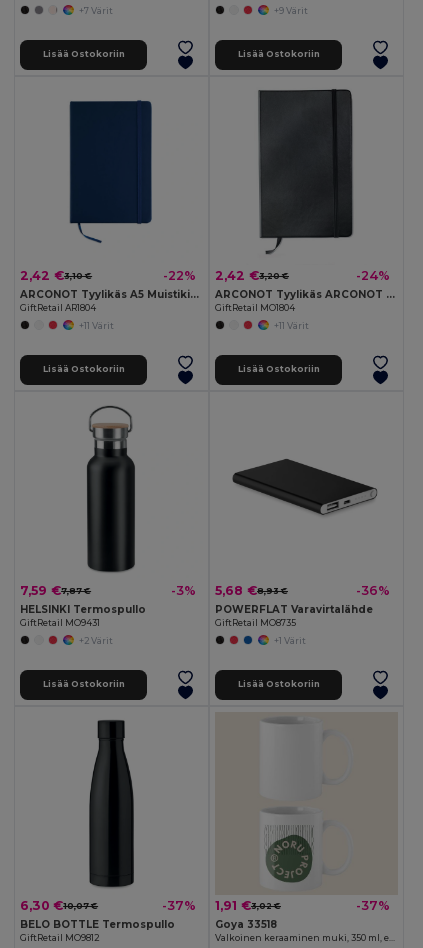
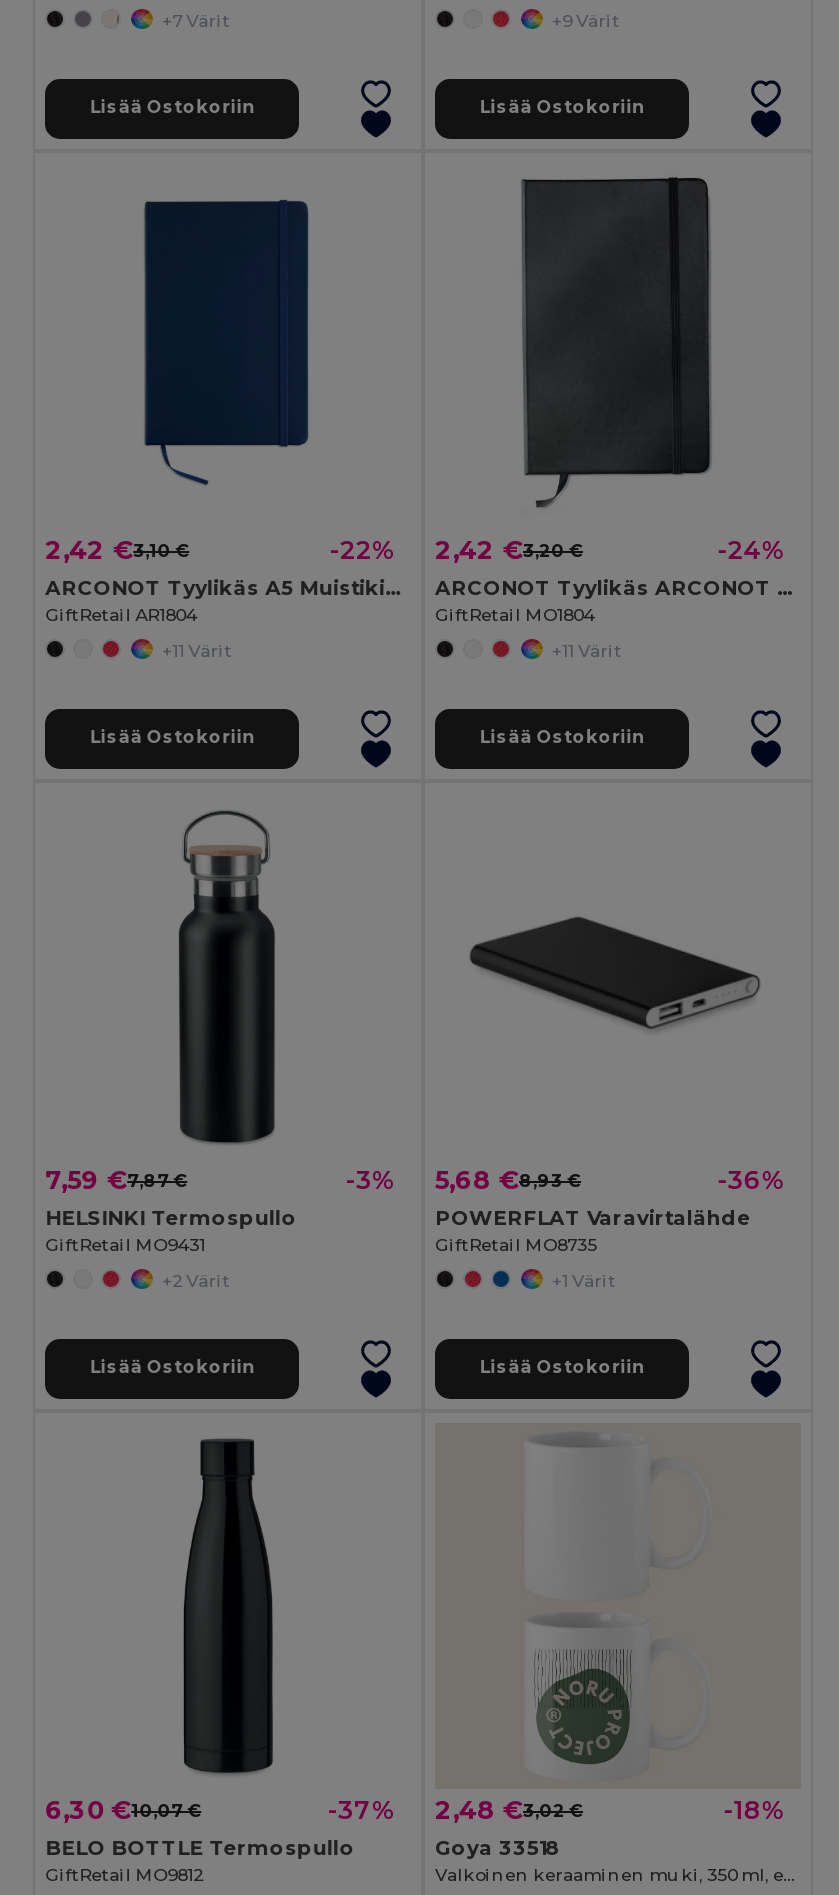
[161,897,281,913] -37% 1,91 €3,02 € -> [328,1794,583,1825] -37% 2,48 €3,02 €
[356,898,390,913] -37% -> [724,1795,786,1825] -18%

